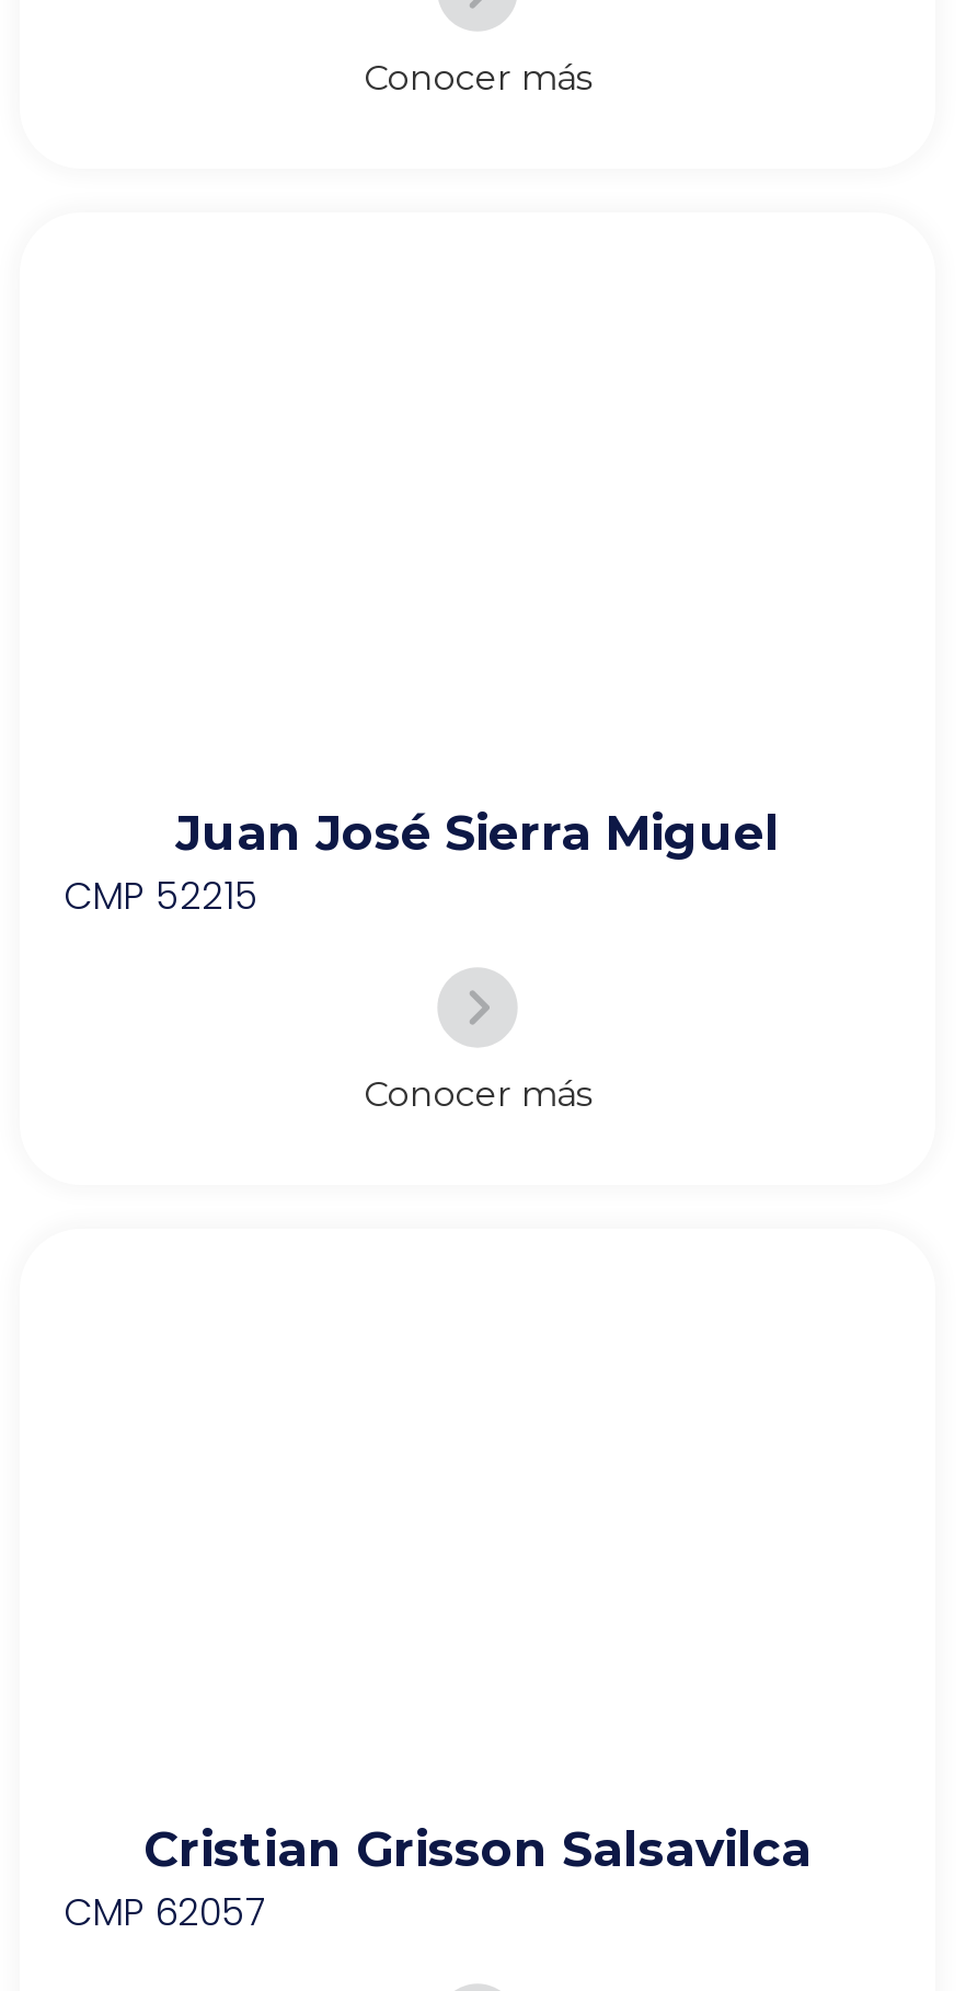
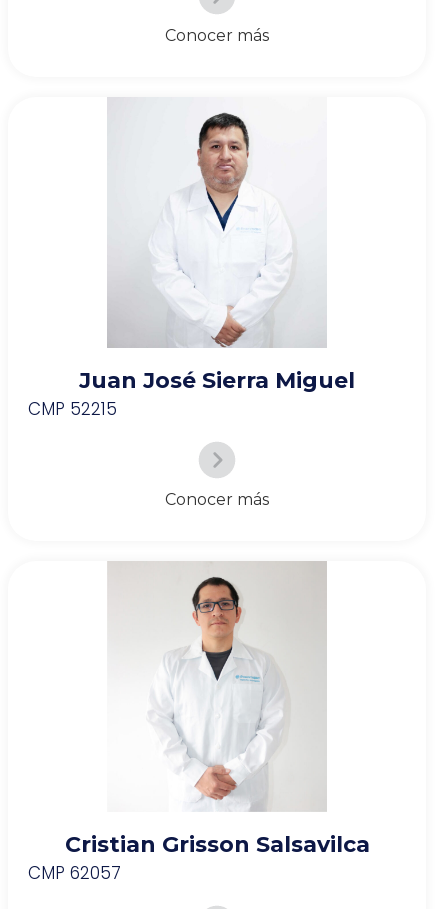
none -> [107,98,327,349] [image]
none -> [107,561,327,812] [image]

